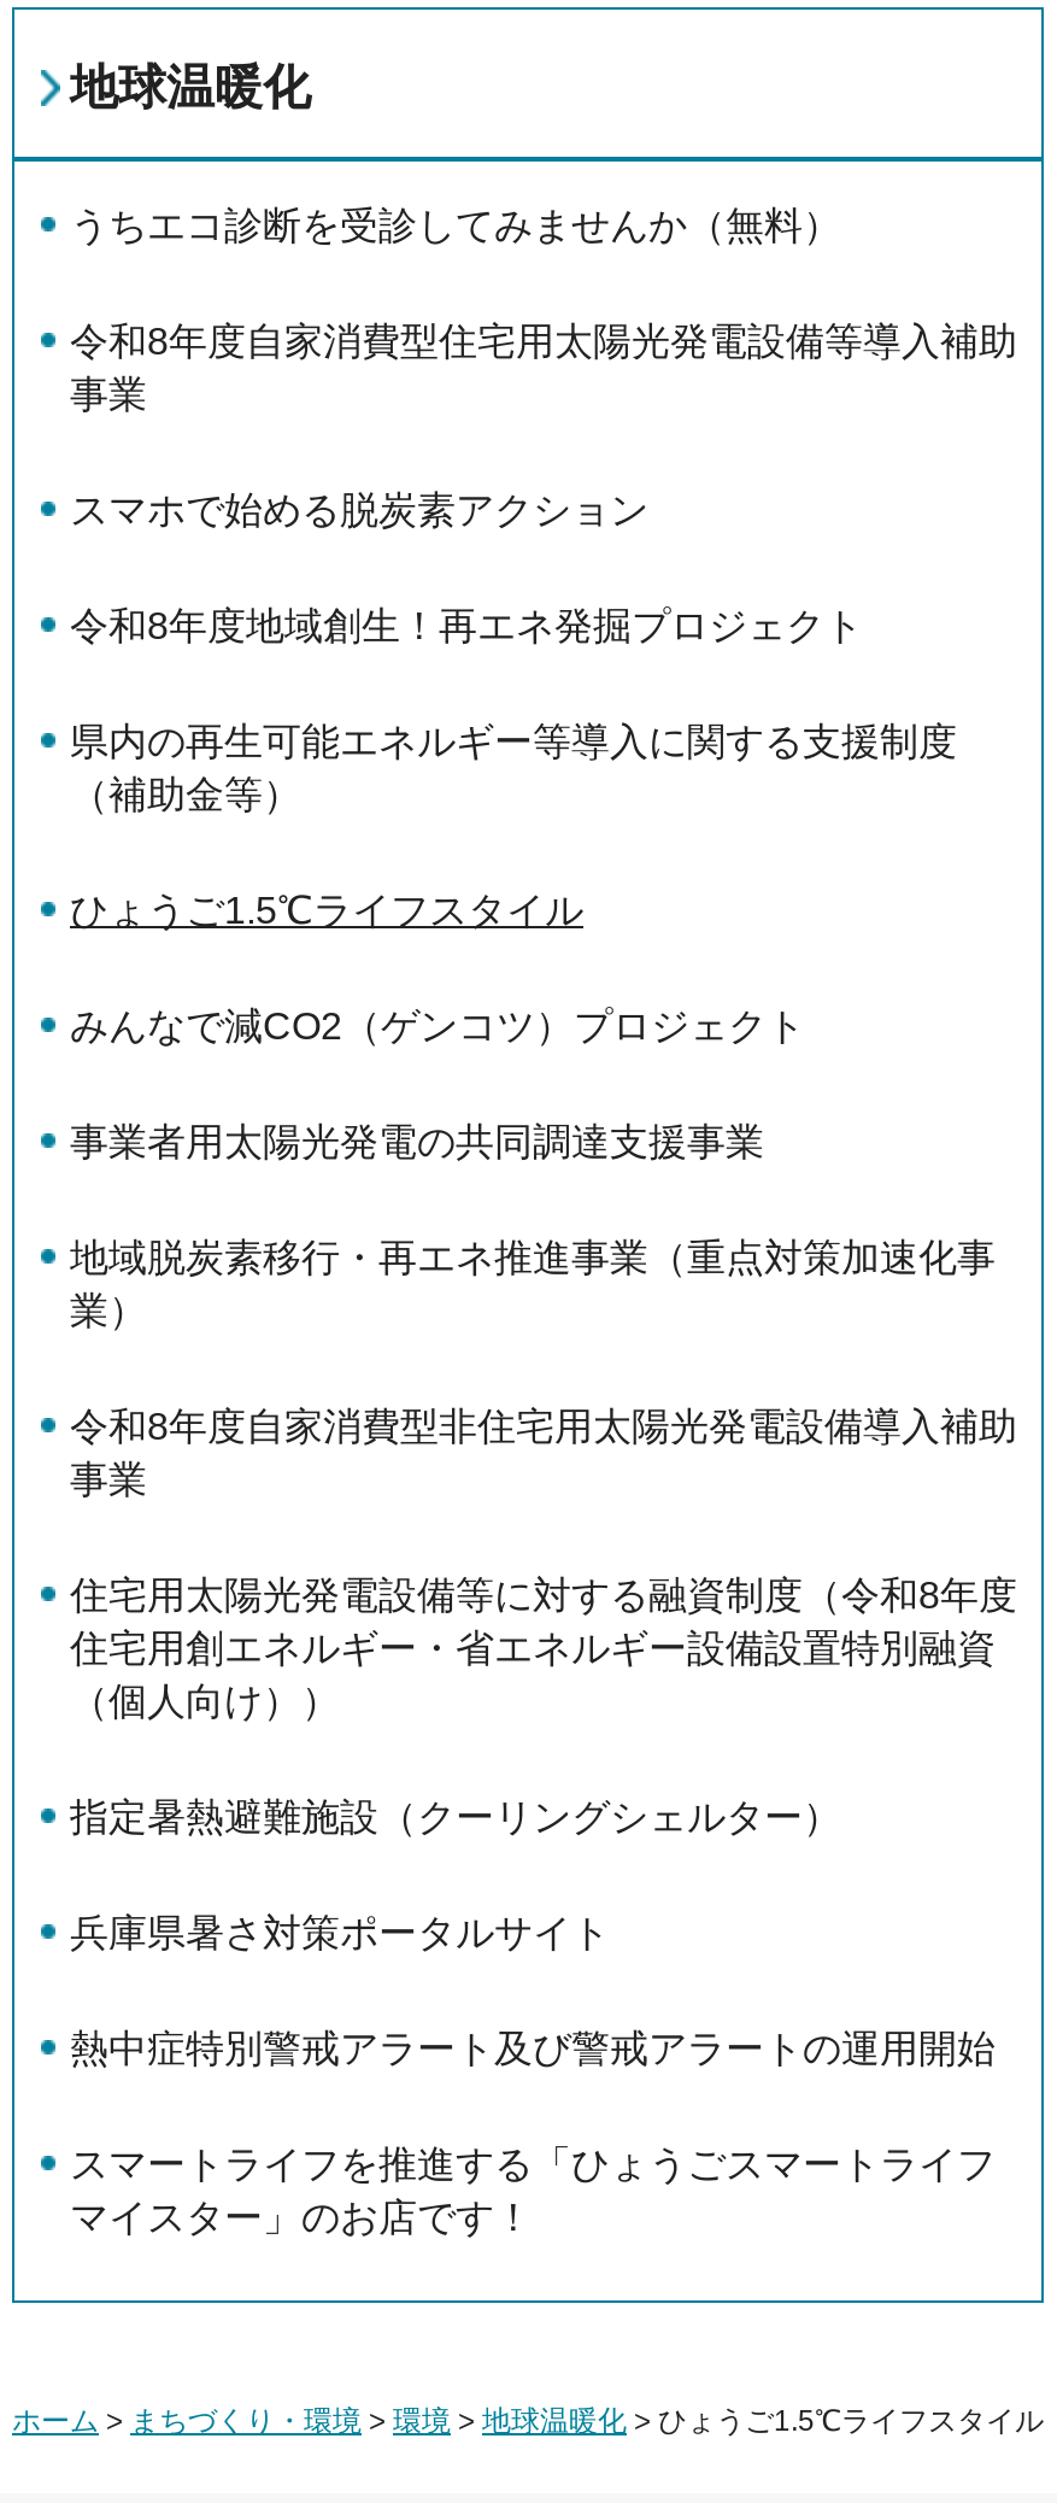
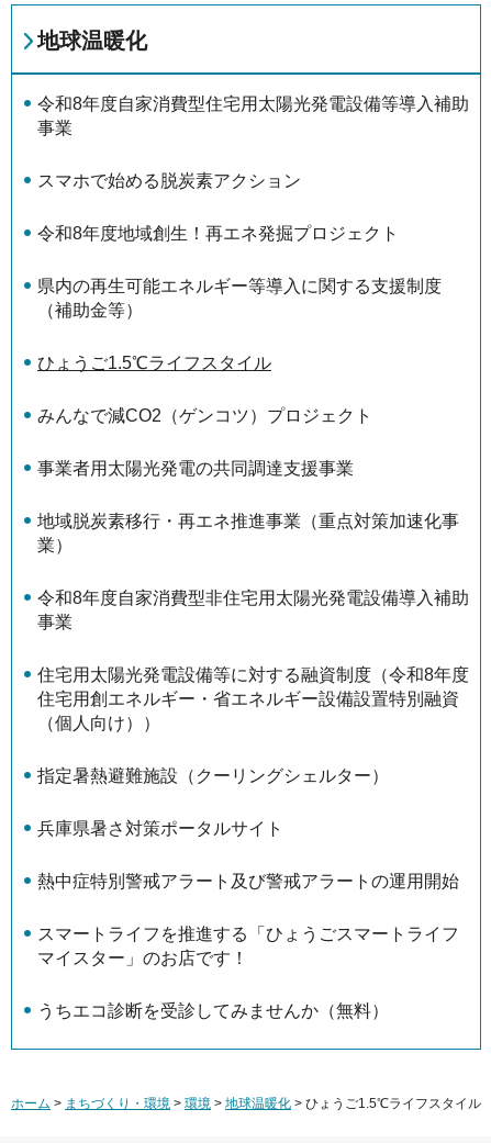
moved [70,204,841,245] -> [37,1001,389,1020]: うちエコ診断を受診してみませんか（無料）
moved [70,320,1017,2237] -> [37,94,469,967]: 令和8年度自家消費型住宅用太陽光発電設備等導入補助 | 事業 | スマホで始める脱炭素アクション | ... | スマートライフを推進する「ひょうごスマートライフ | マイスター」のお店です！

